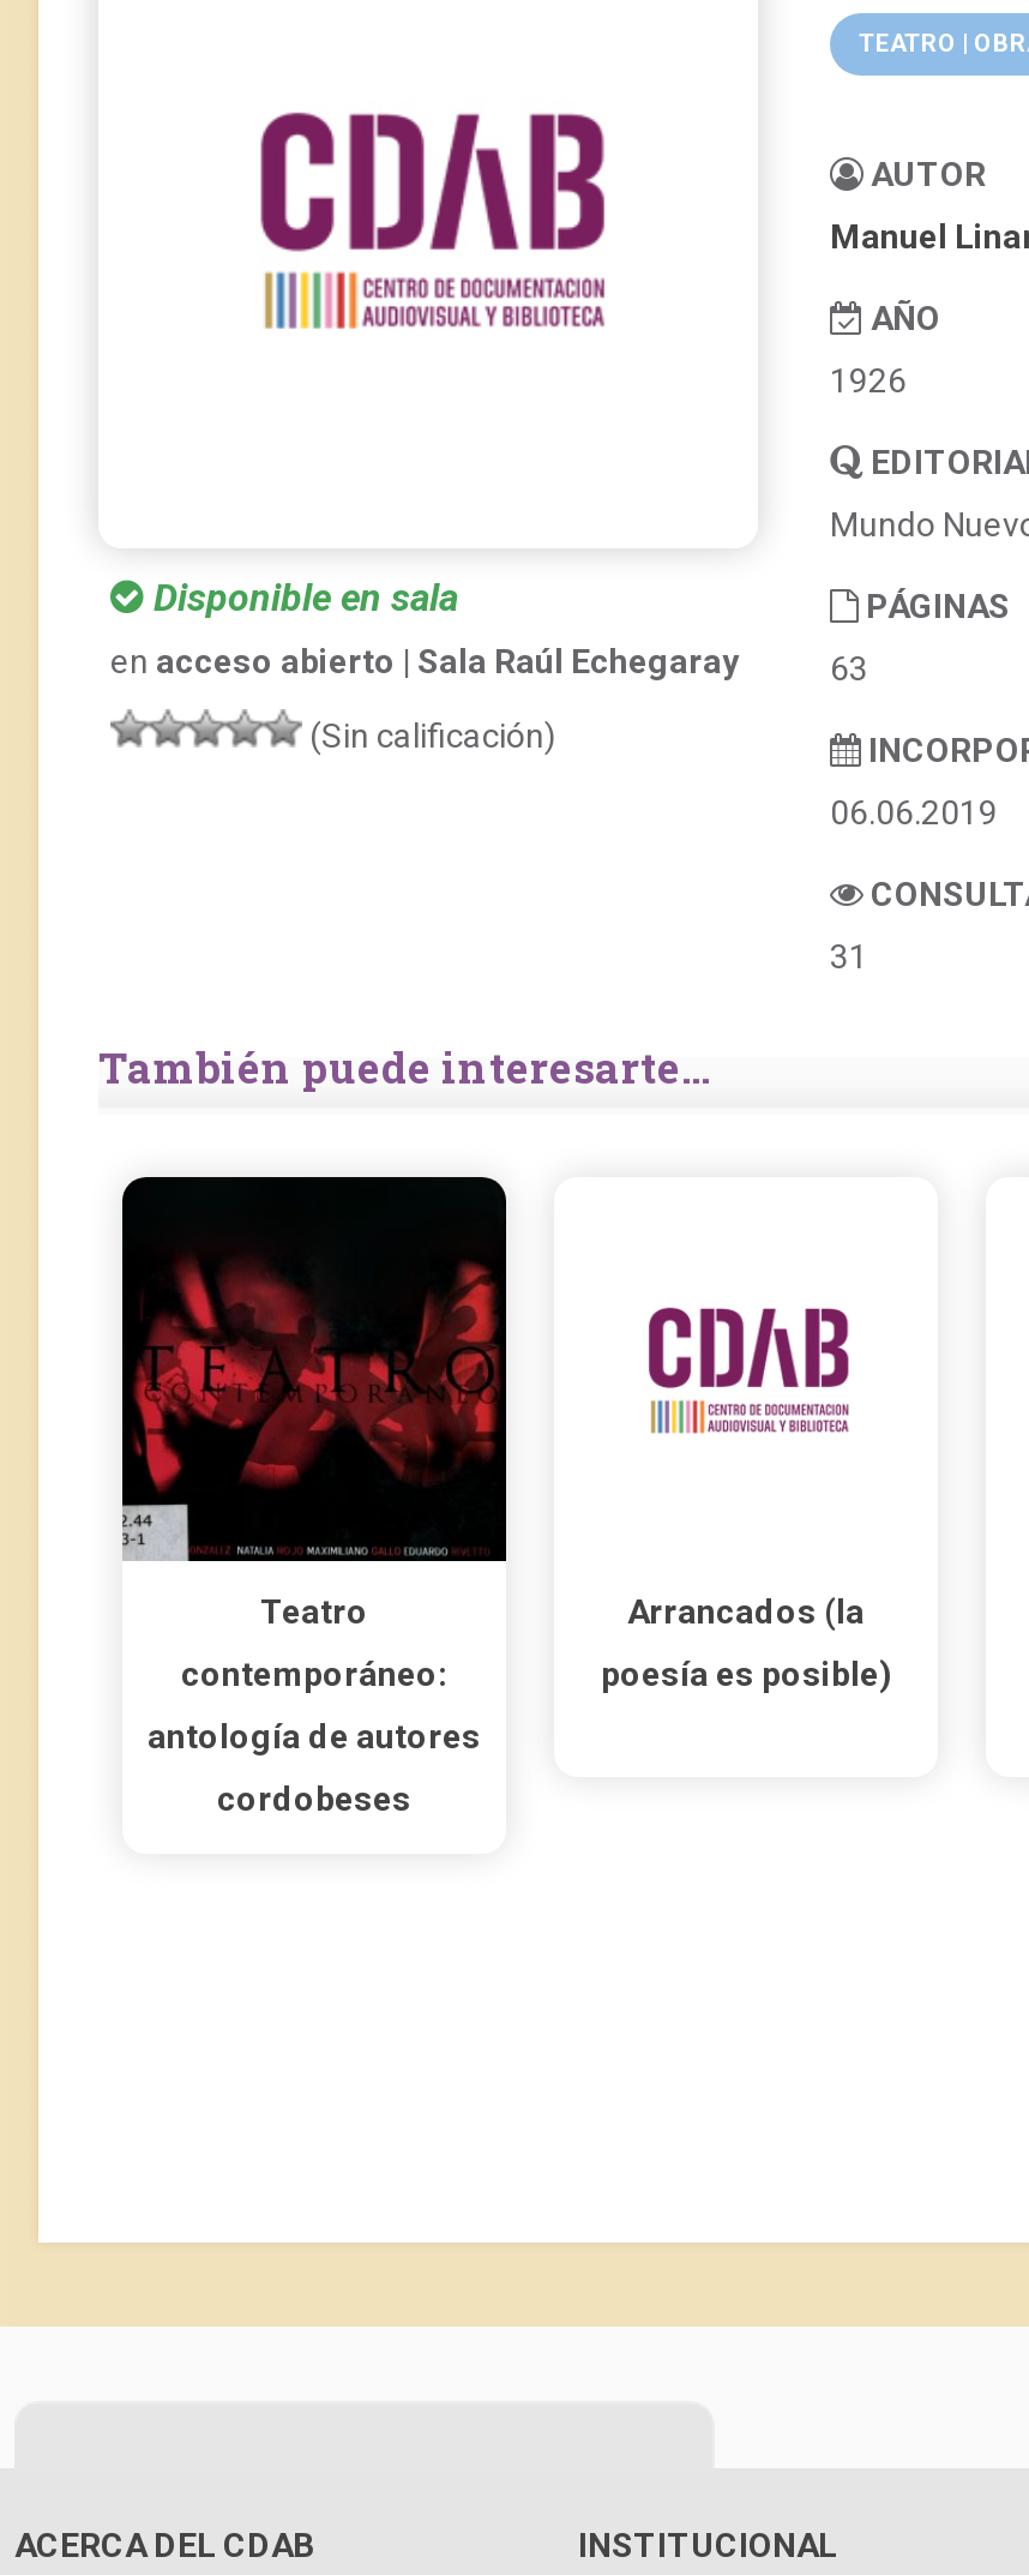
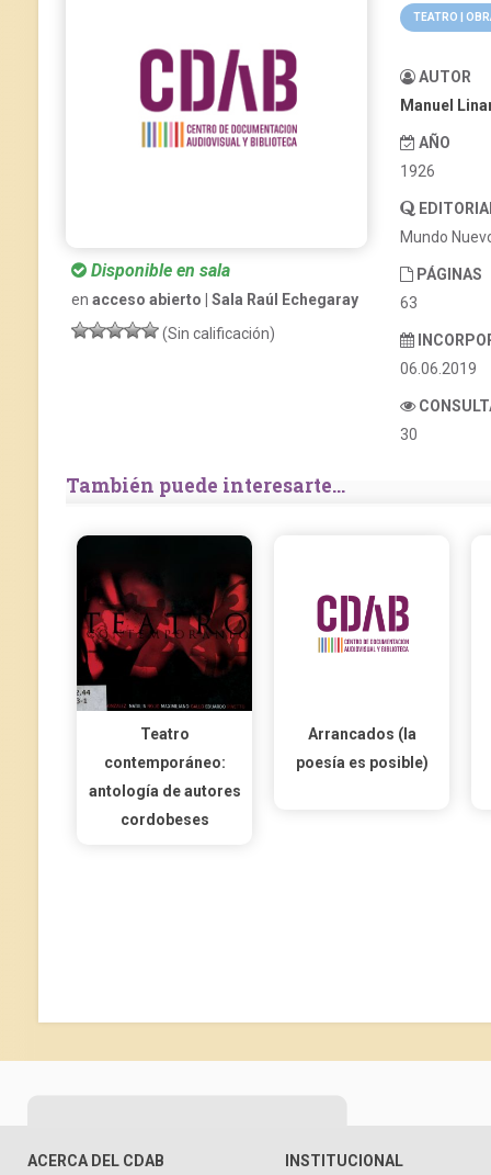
[830,937,868,976] 31 -> [400,426,418,443] 30

